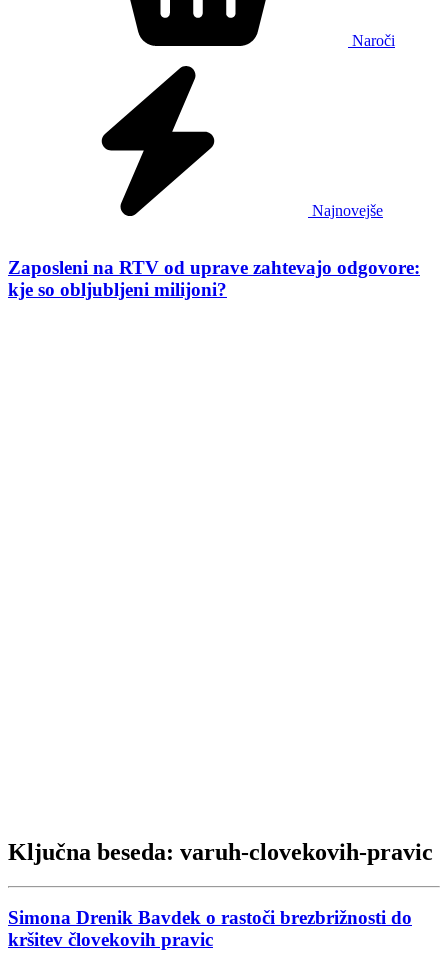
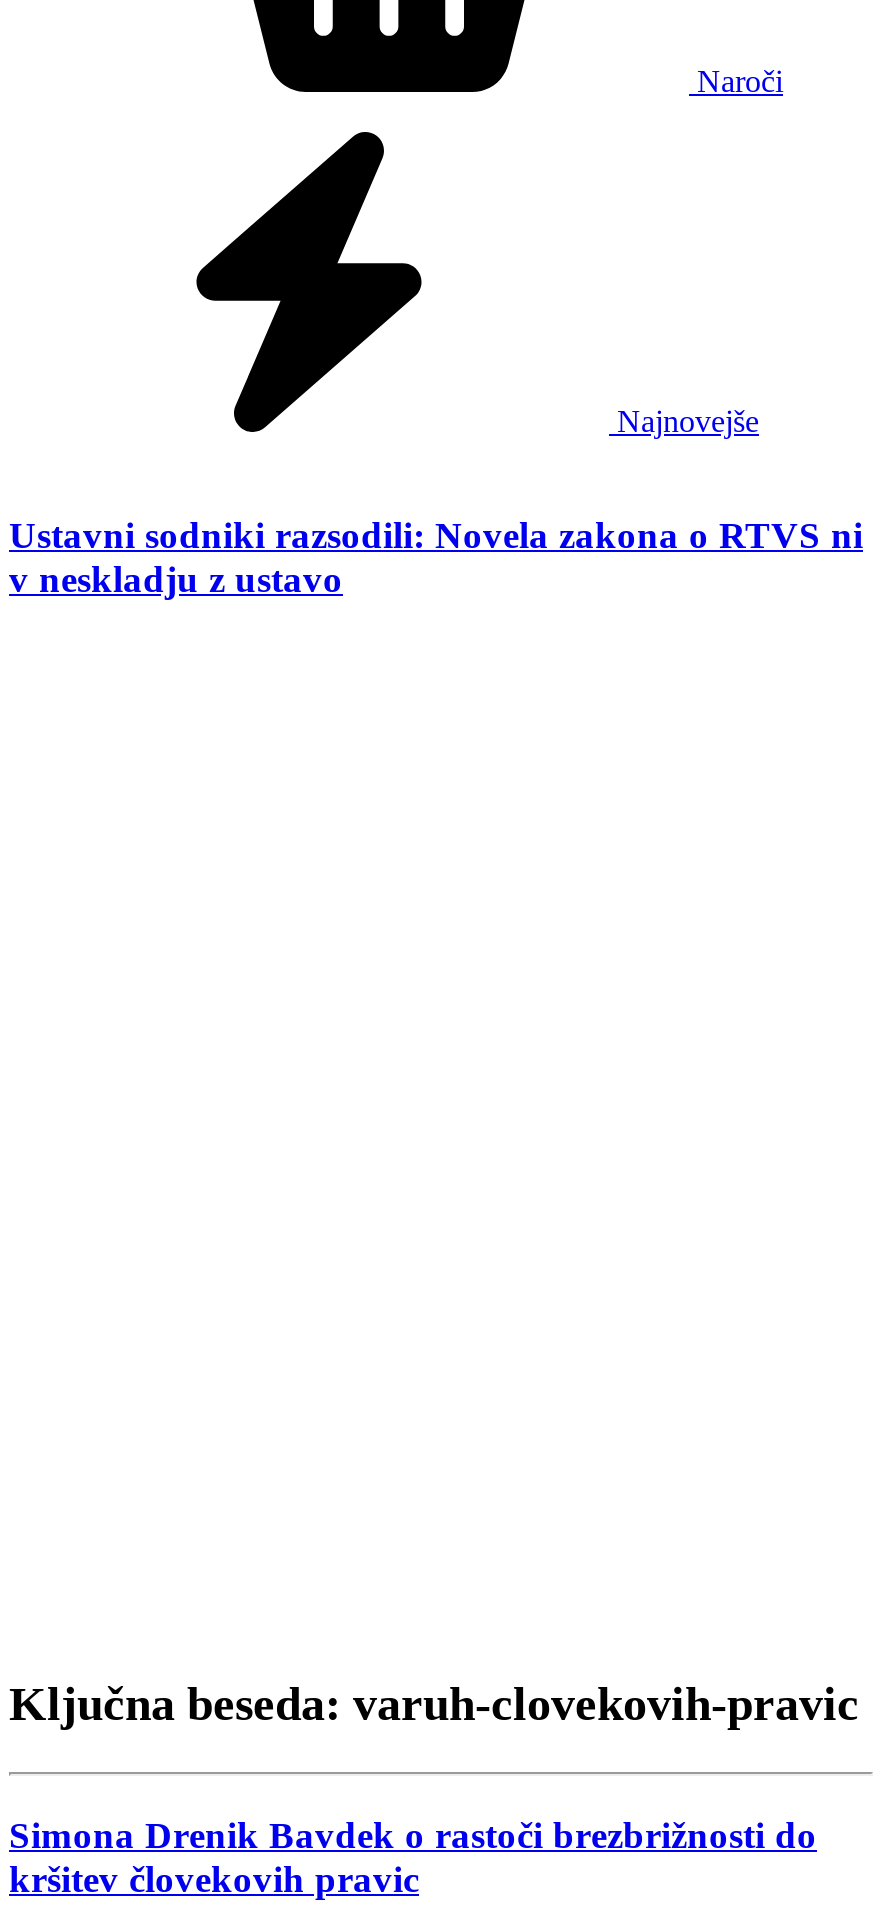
[8,257,420,300] Zaposleni na RTV od uprave zahtevajo odgovore: | kje so obljubljeni milijoni? -> [9,513,863,599] Ustavni sodniki razsodili: Novela zakona o RTVS ni | v neskladju z ustavo

